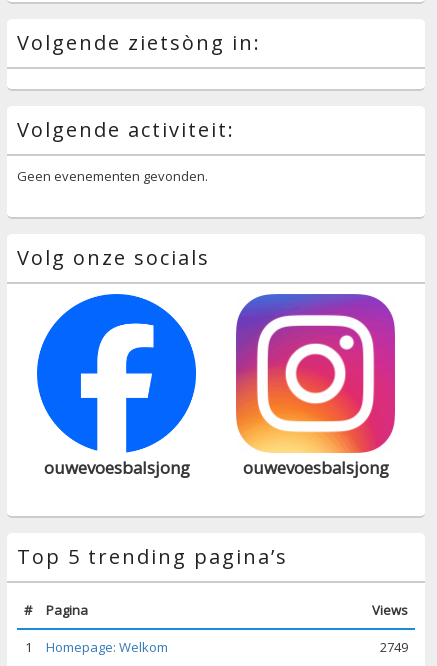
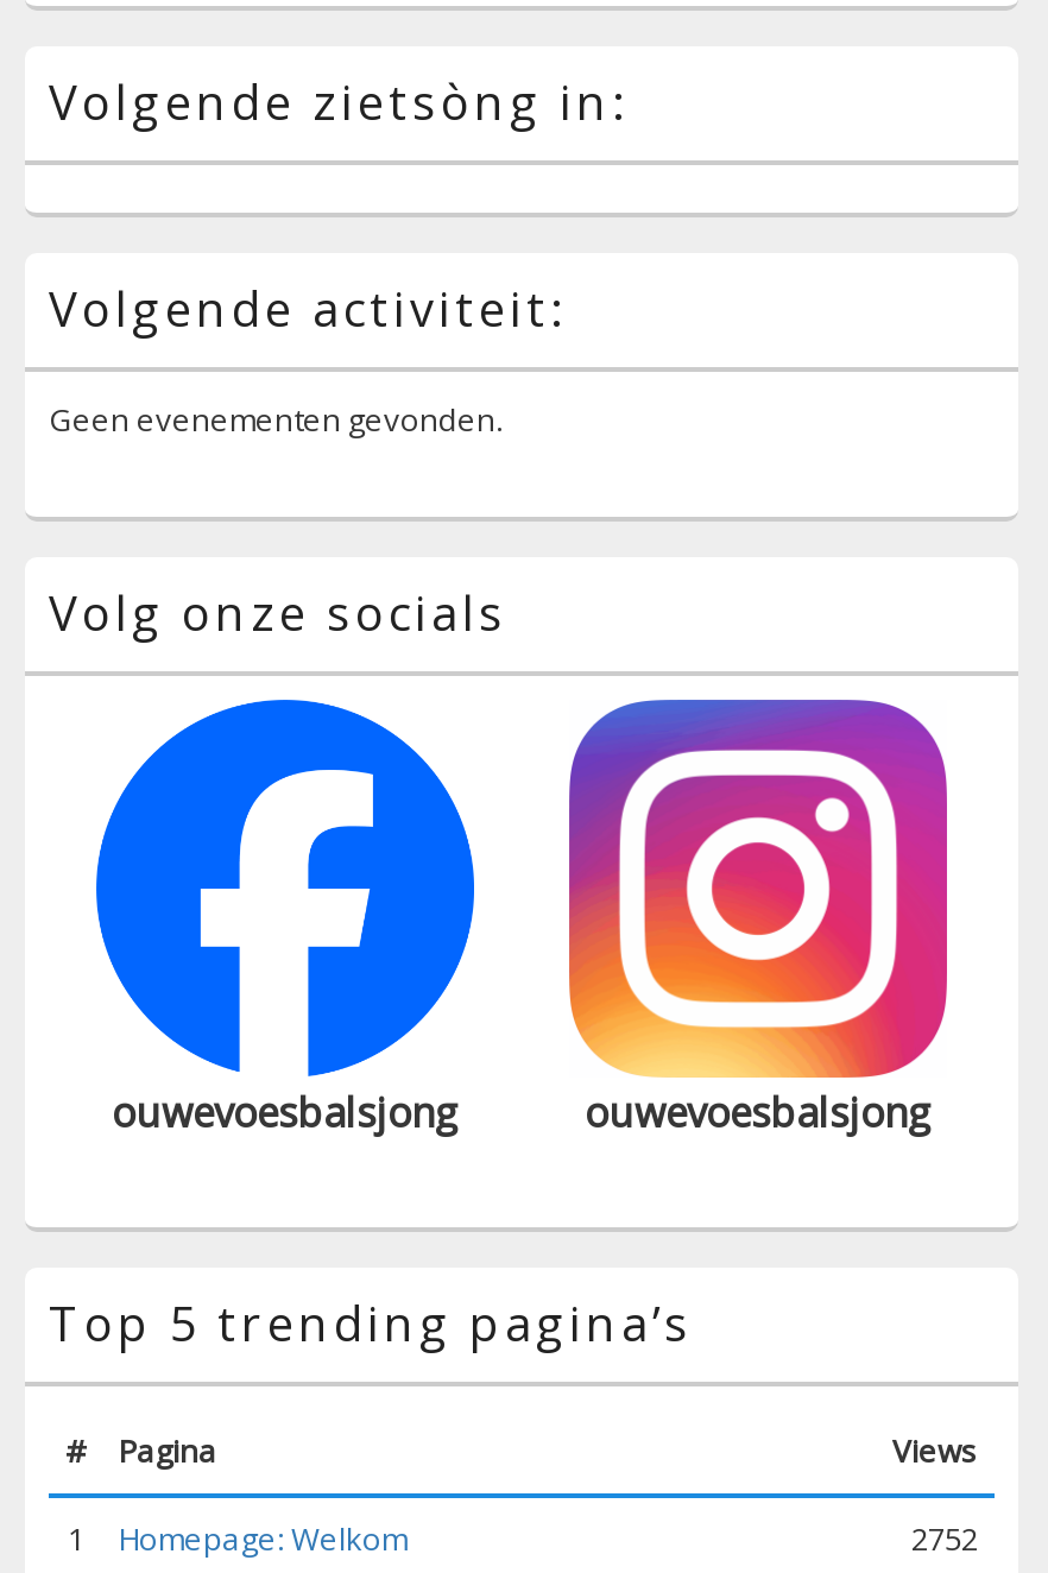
[380,638,408,656] 2749 -> [911,1517,978,1559] 2752

